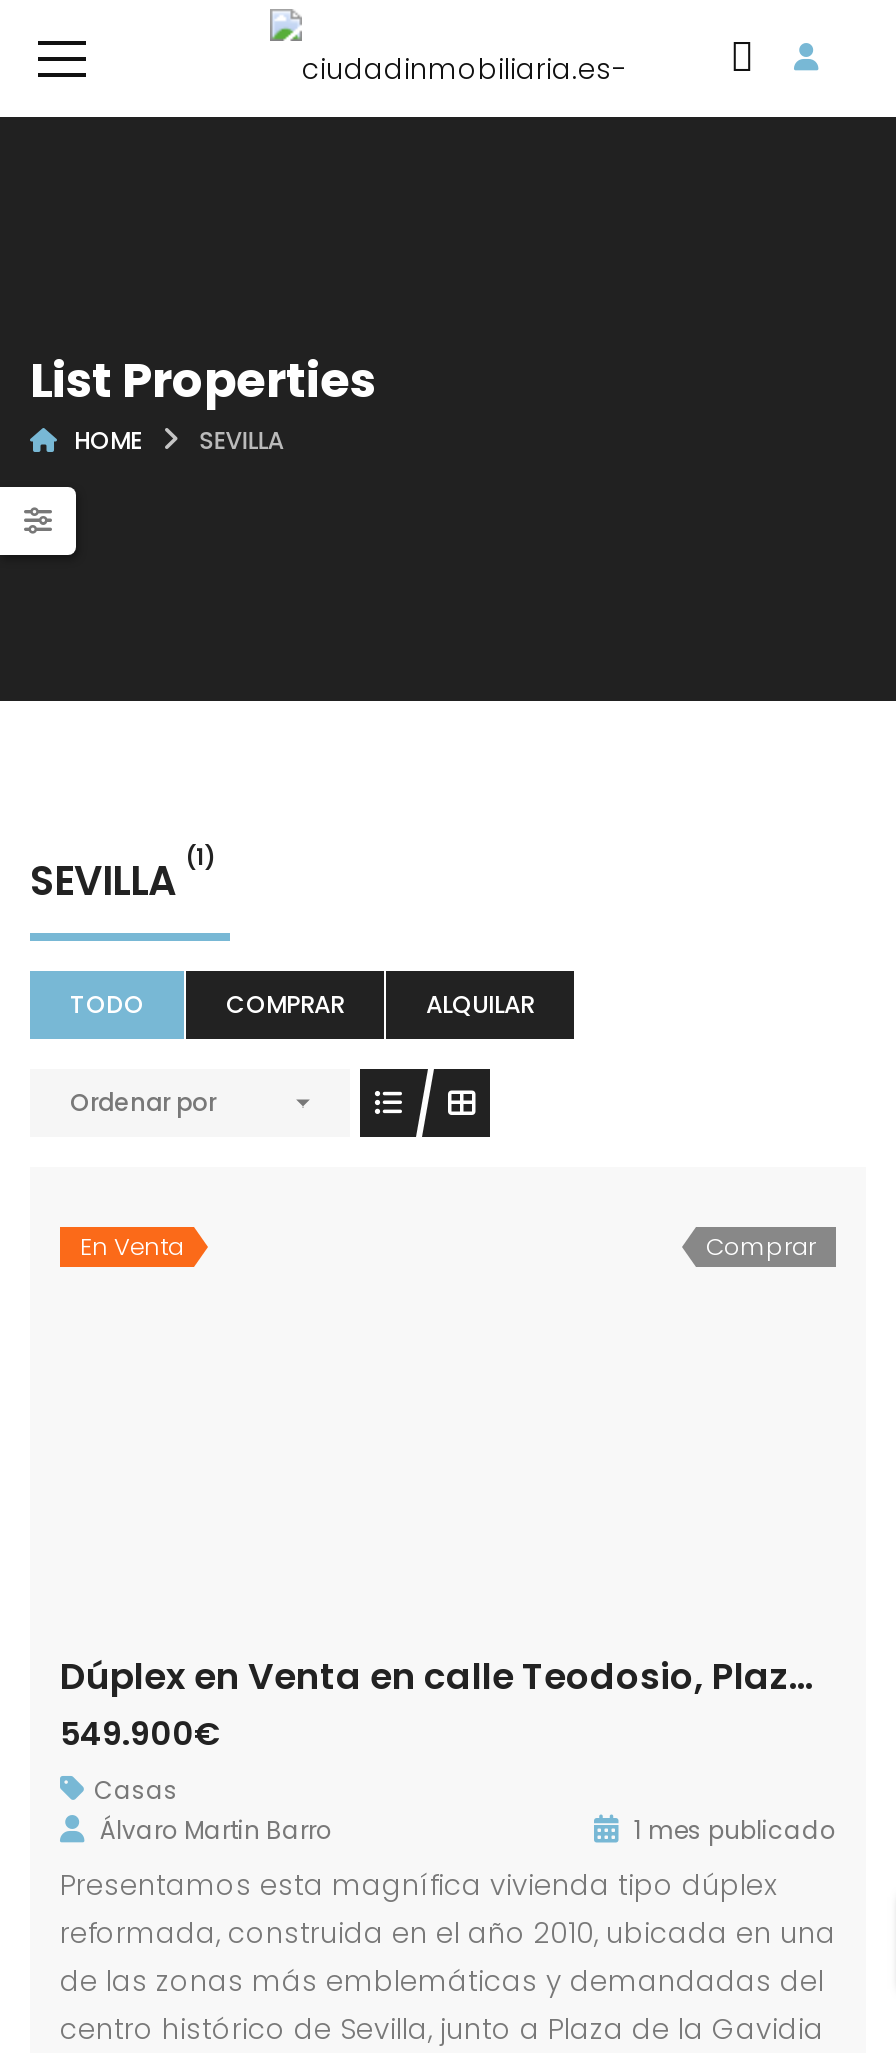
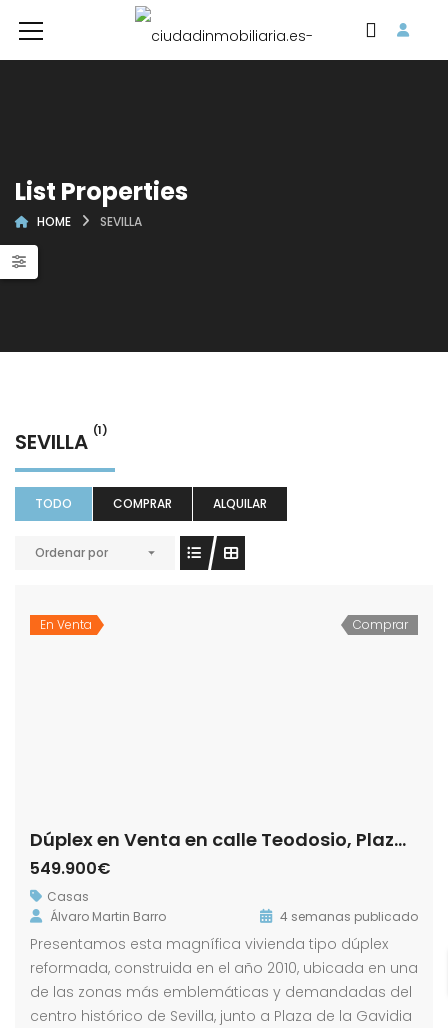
[628,1812,836,1846] 1 mes publicado -> [277,908,418,925] 4 semanas publicado

